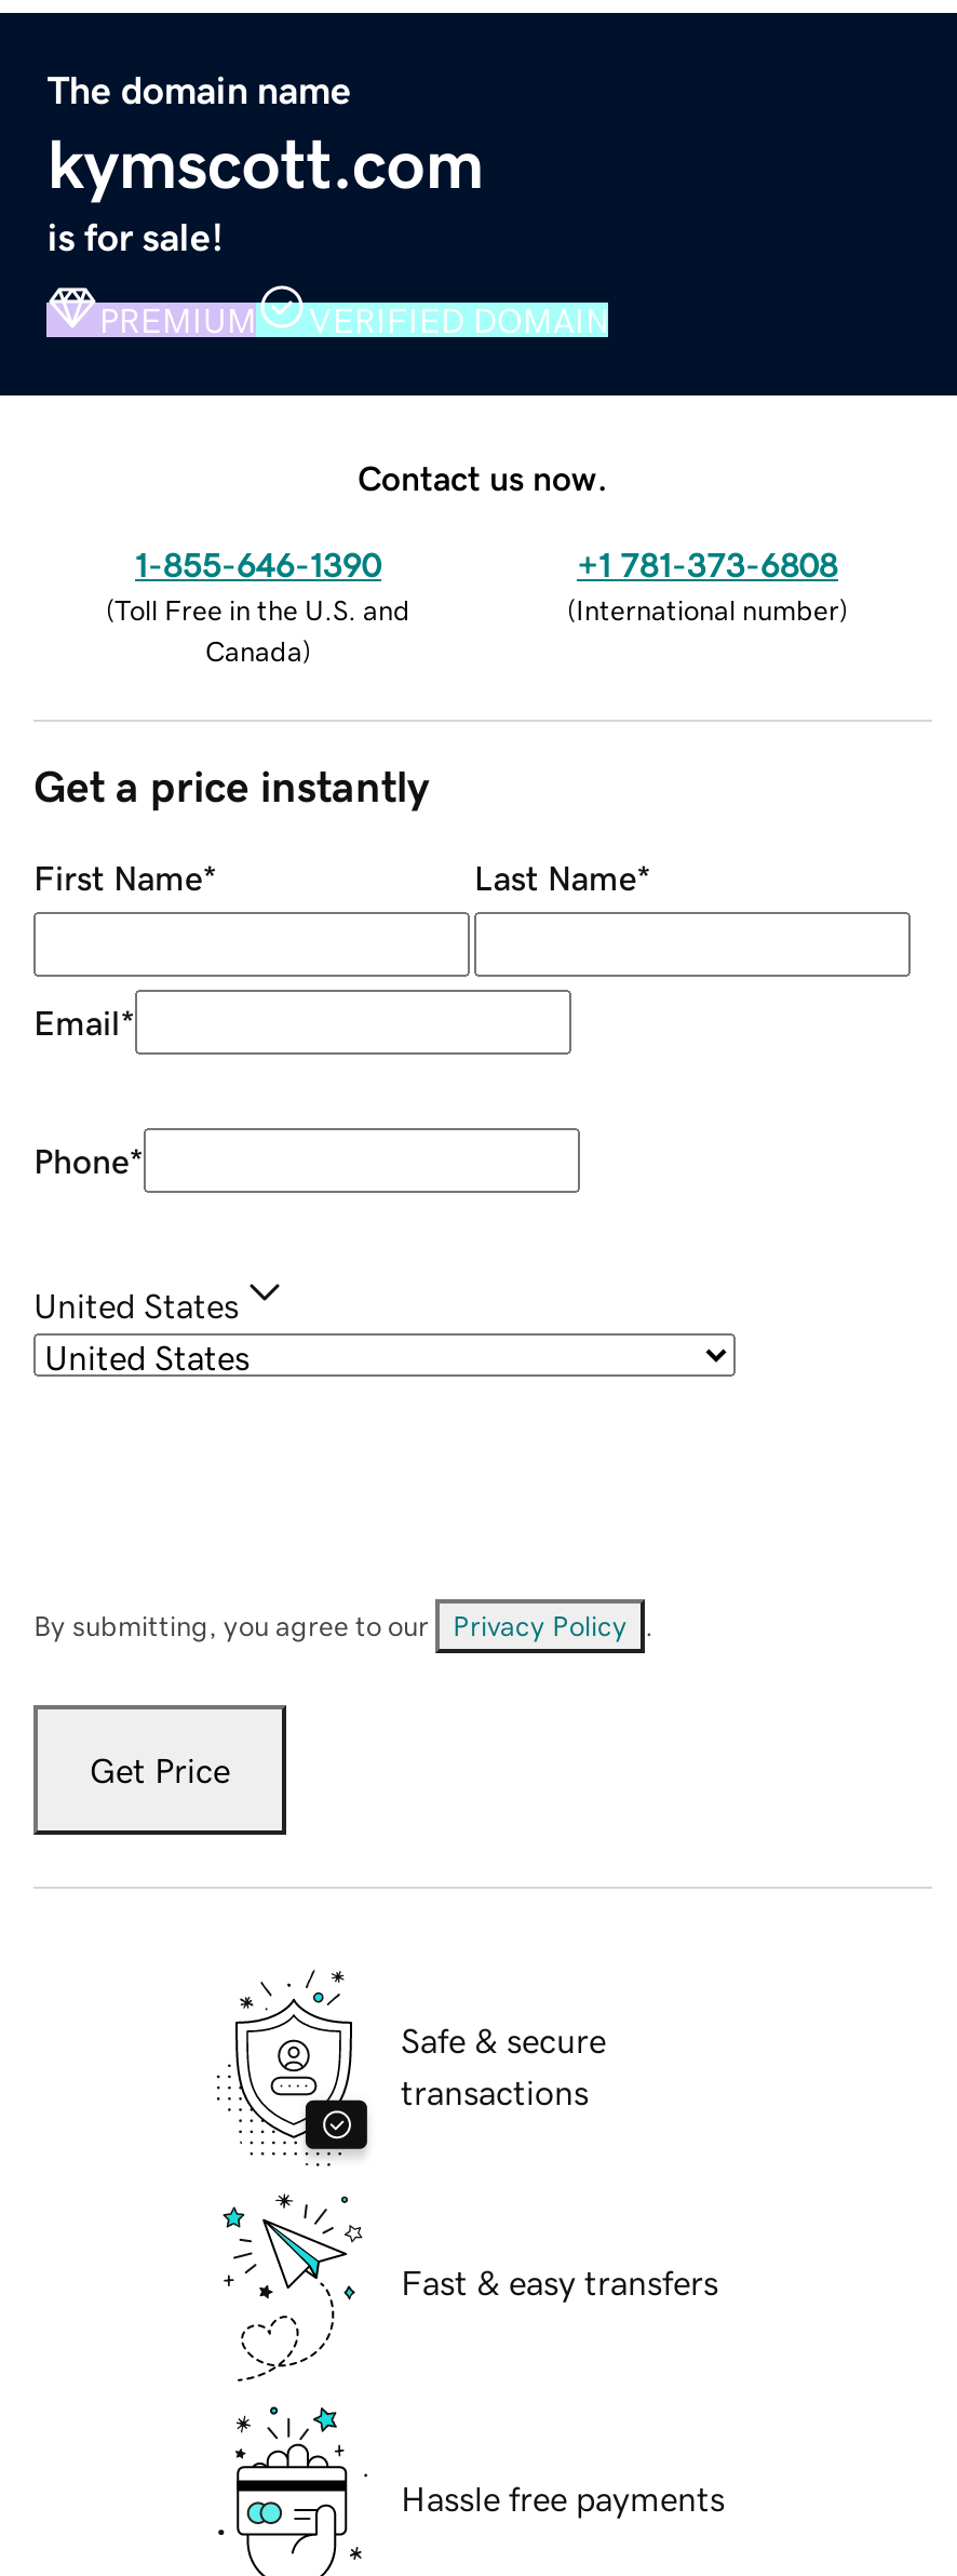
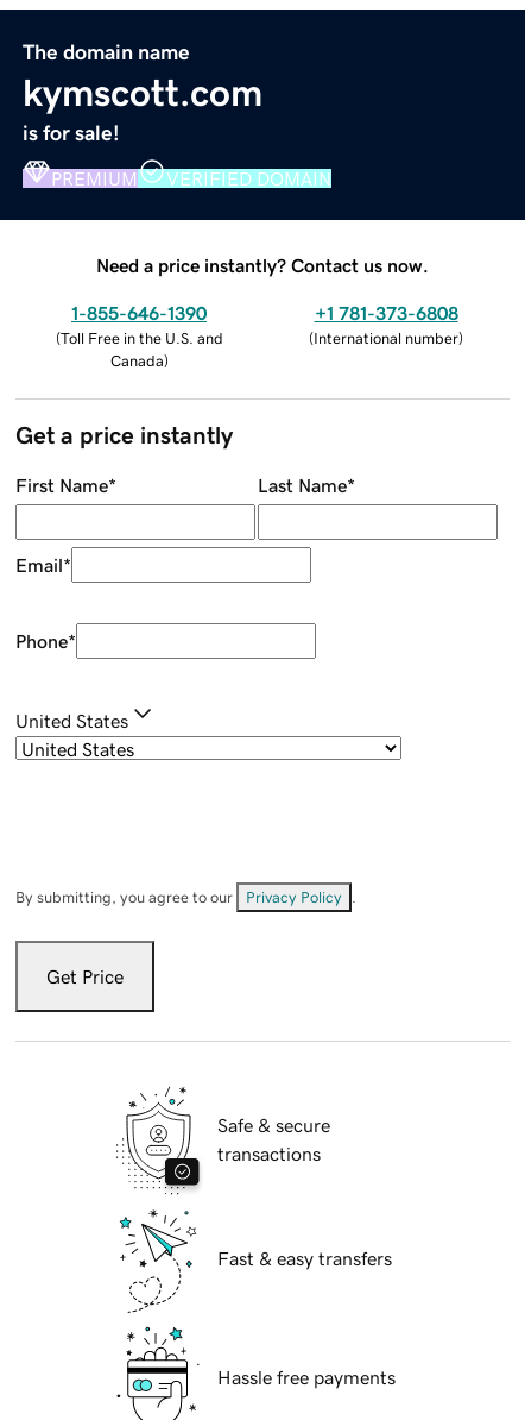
[358,459,608,494] Contact us now. -> [96,255,429,274] Need a price instantly? Contact us now.

